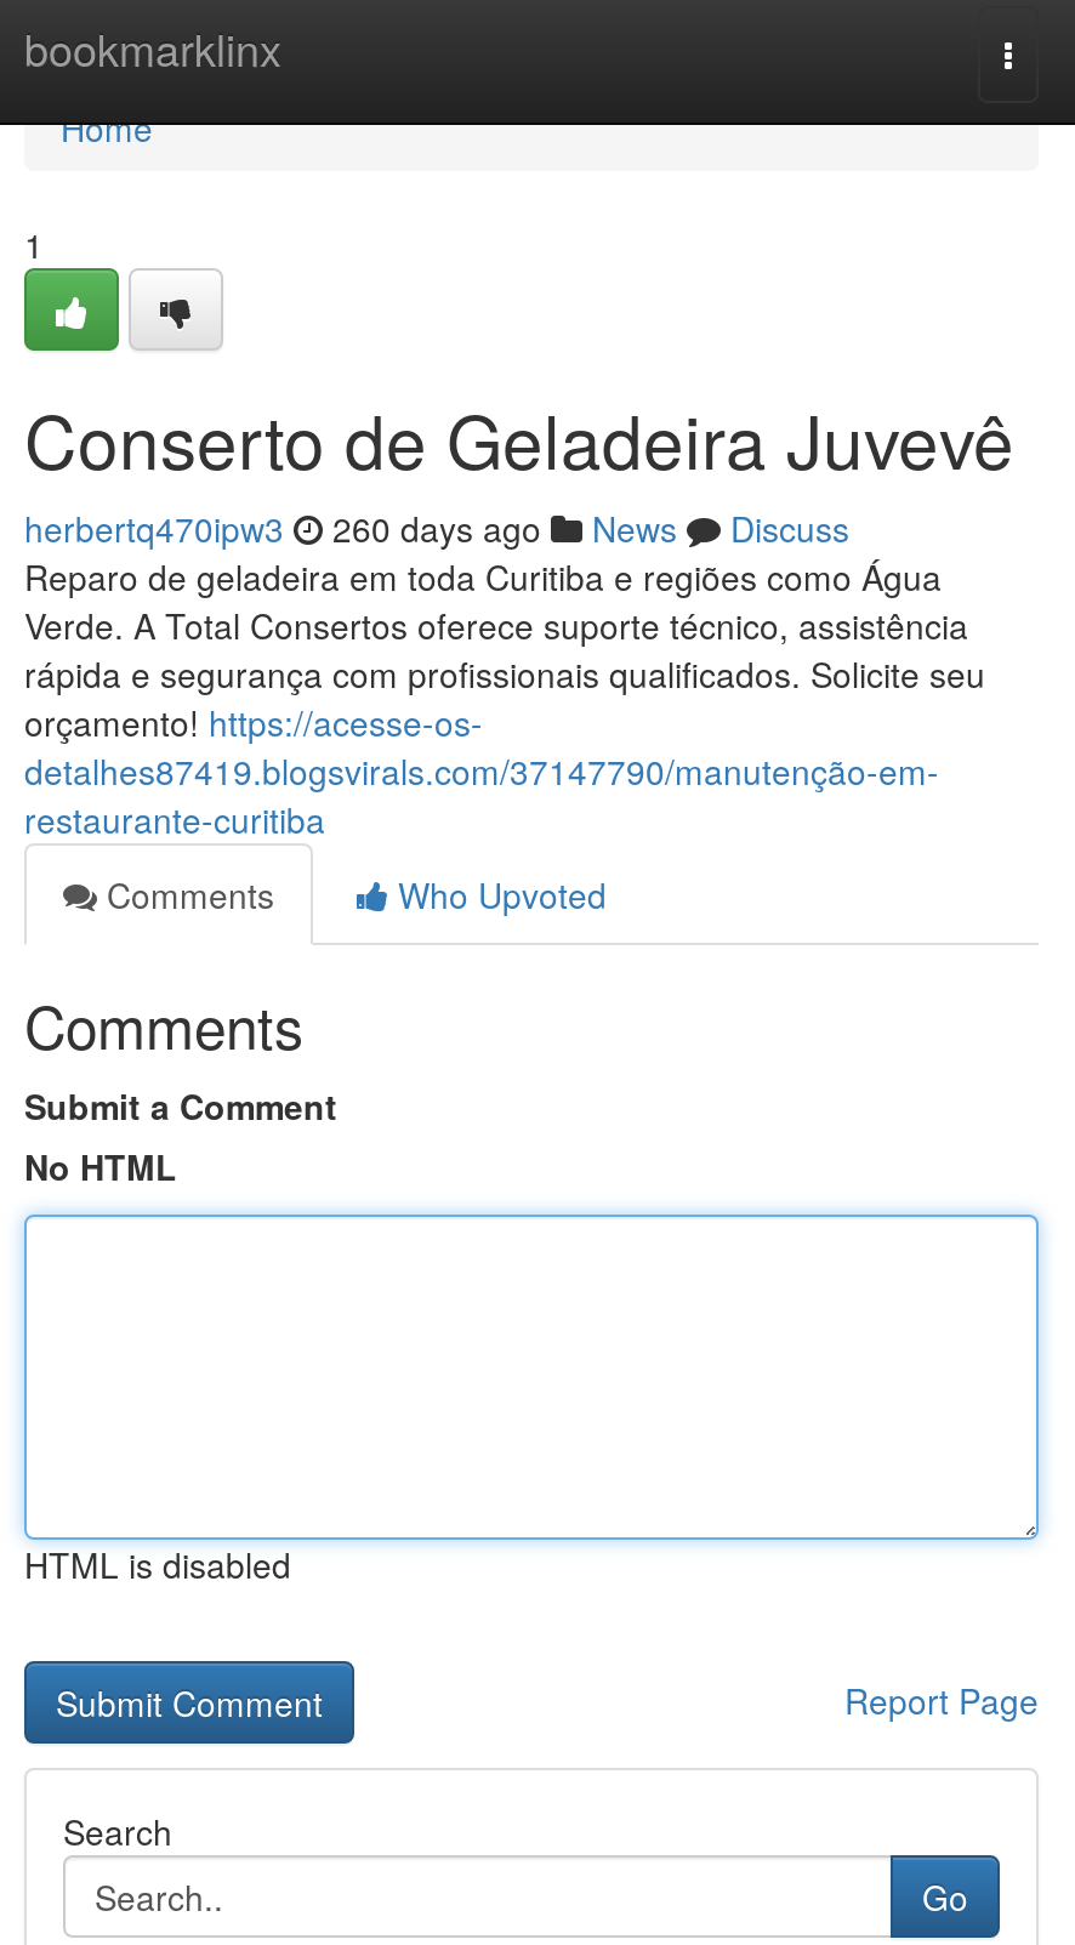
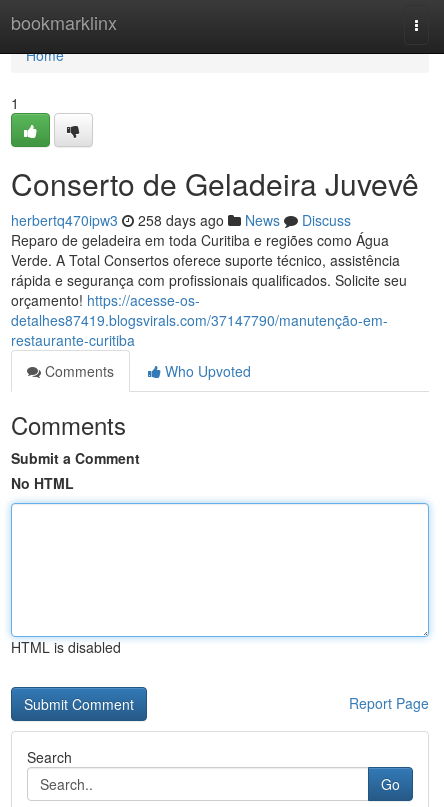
[24,504,849,552] herbertq470ipw3 260 days ago News Discuss -> [11,210,351,230] herbertq470ipw3 258 days ago News Discuss

